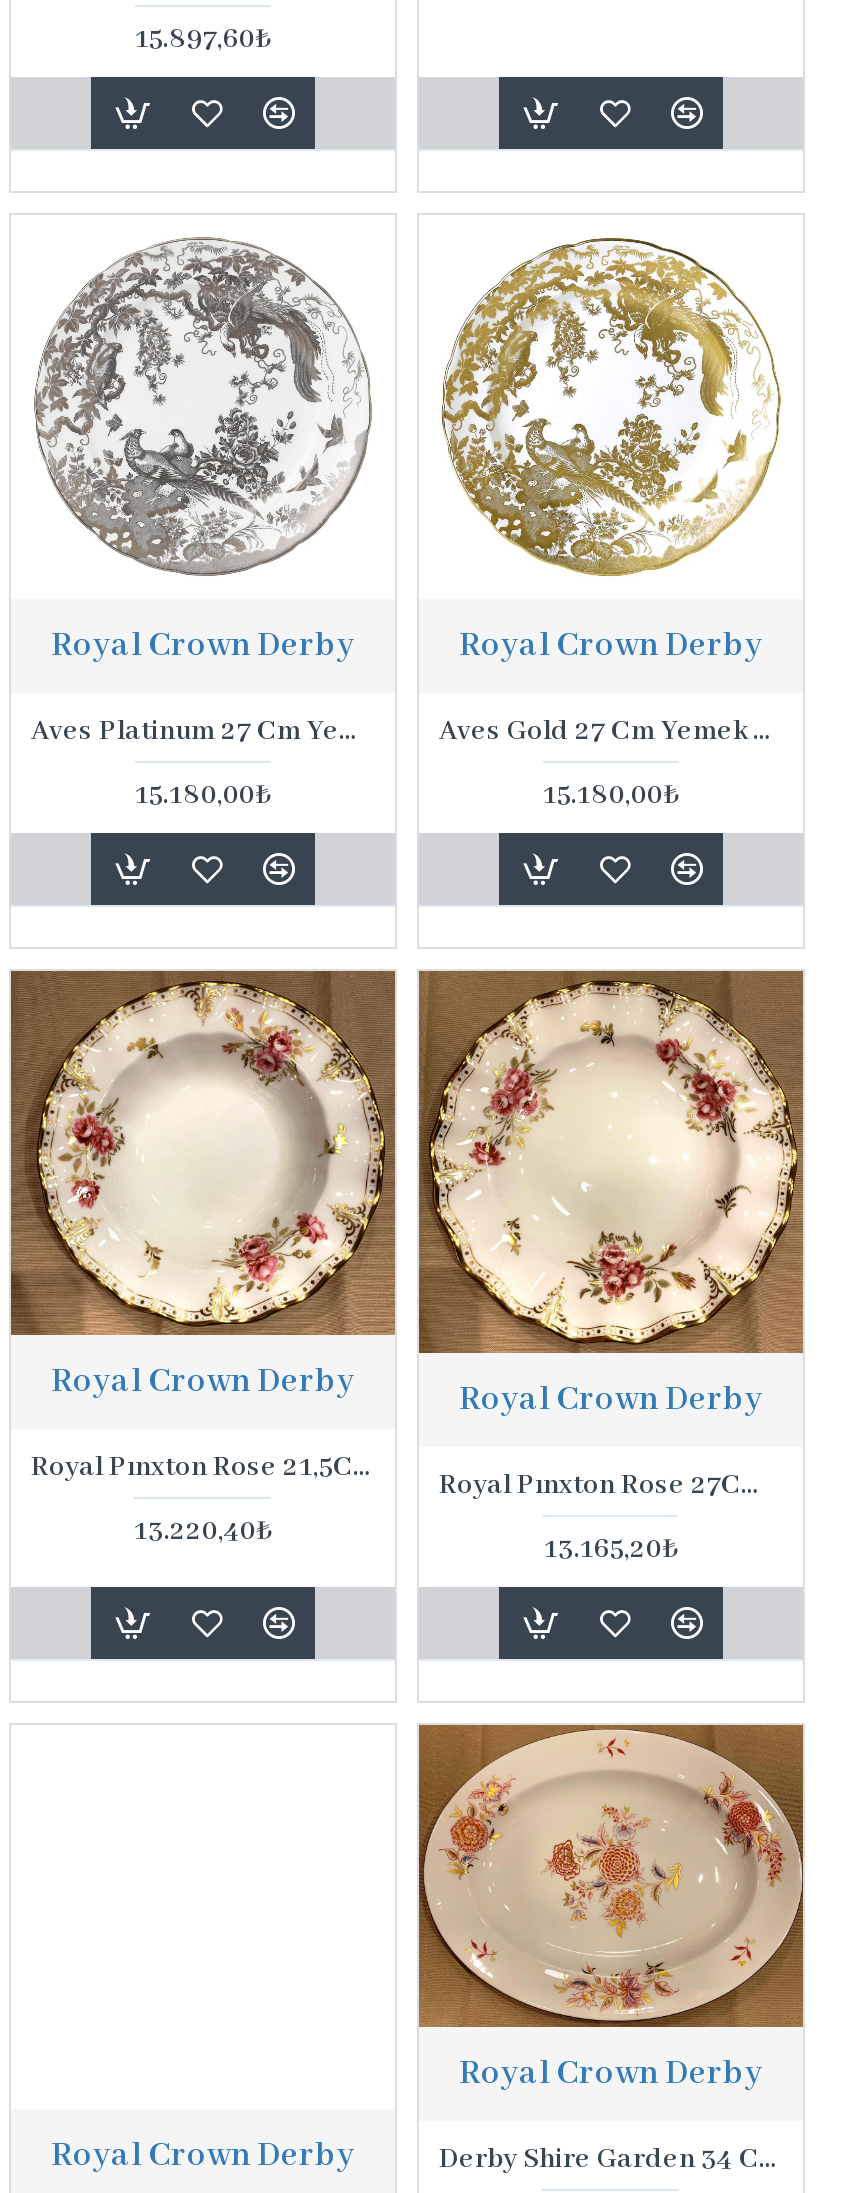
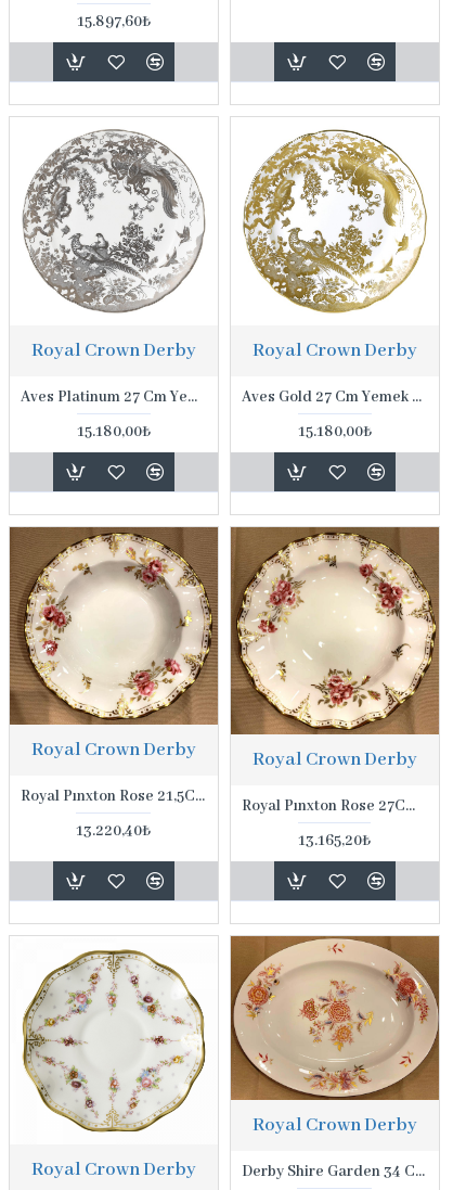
none -> [22,948,207,1134] [image]

